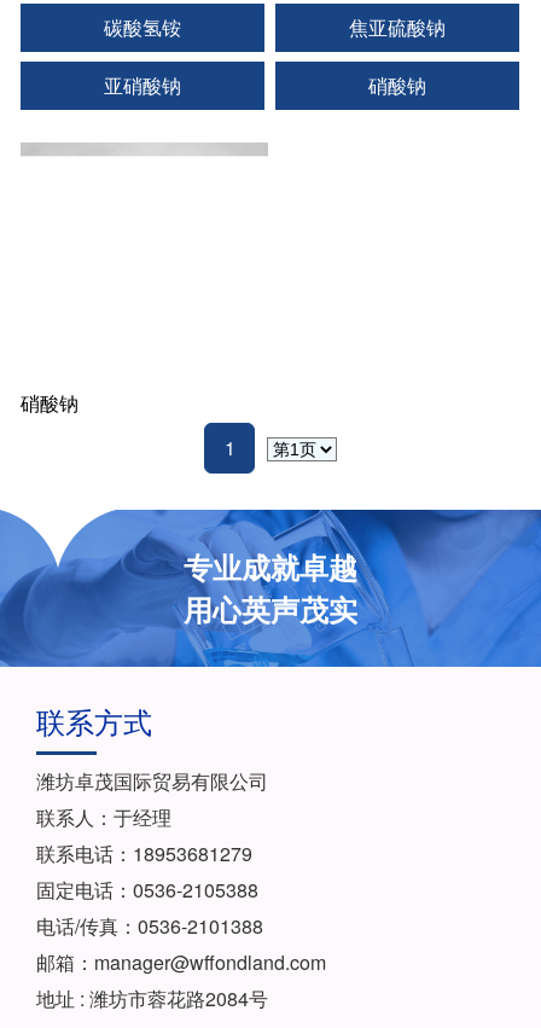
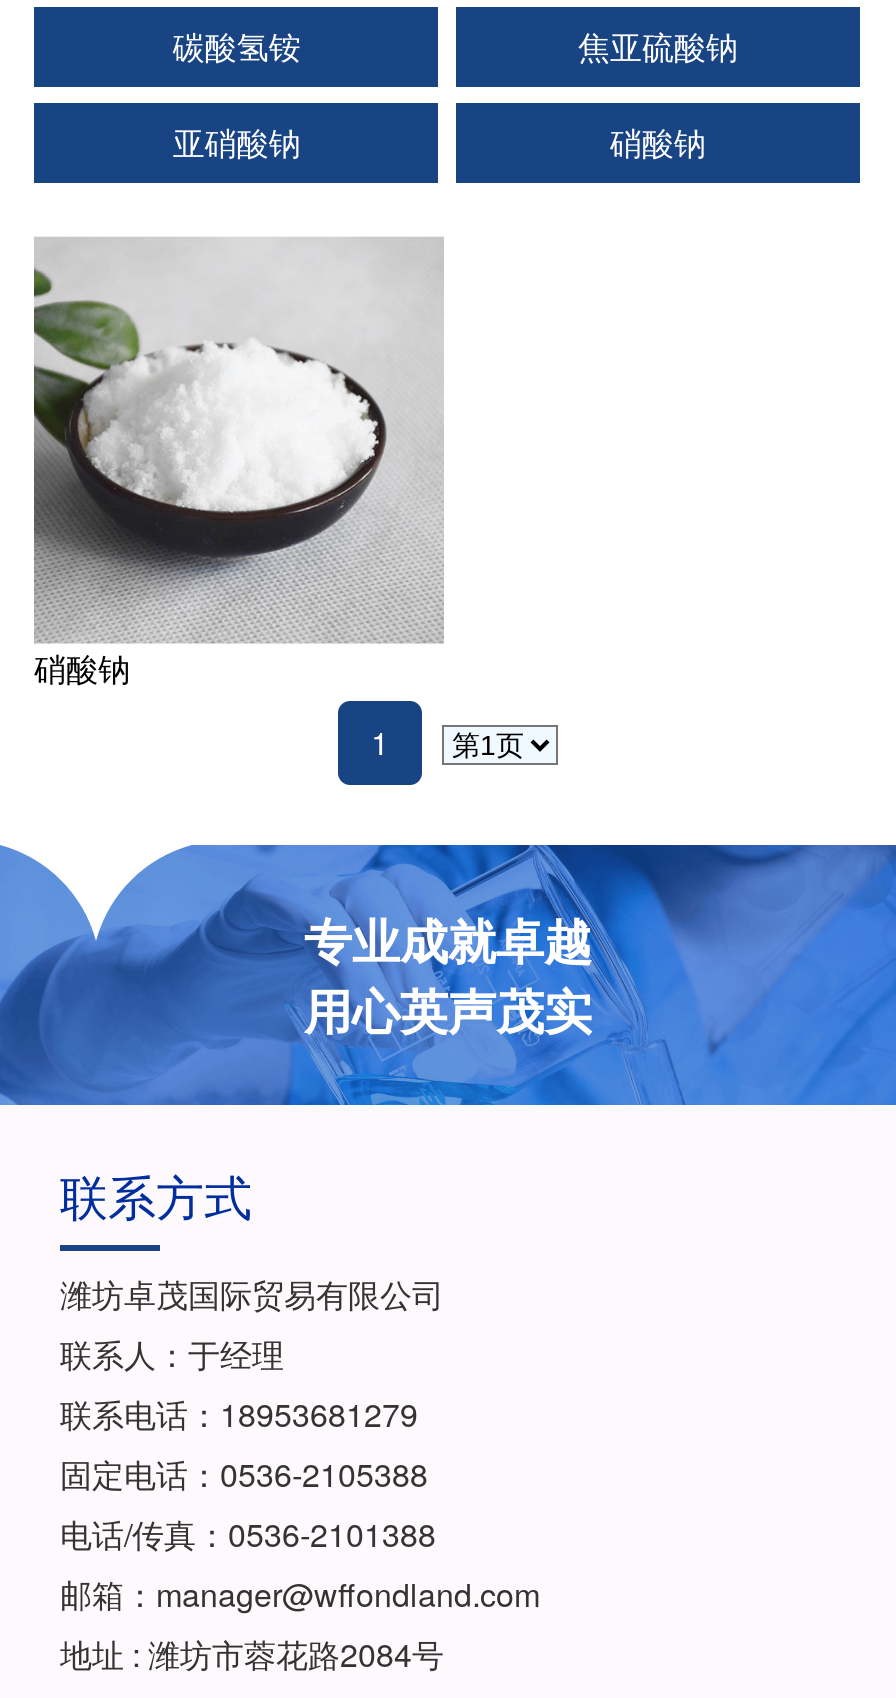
none -> [32,261,444,645] [image]

